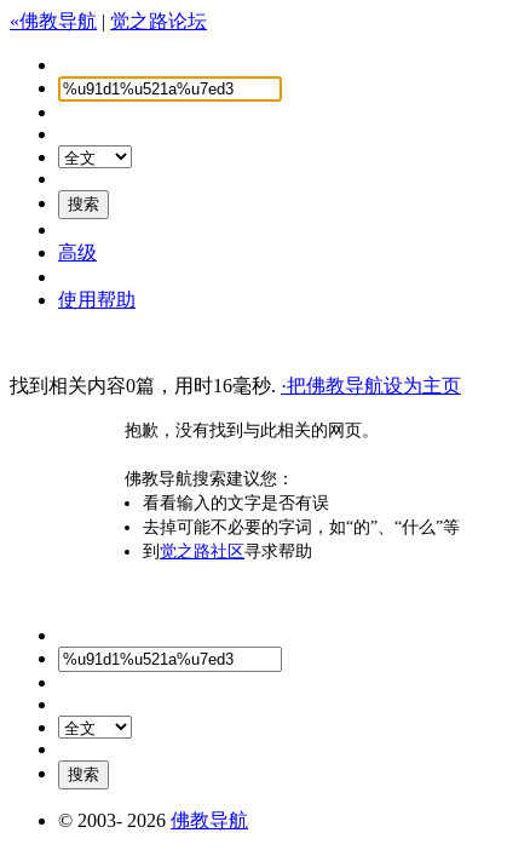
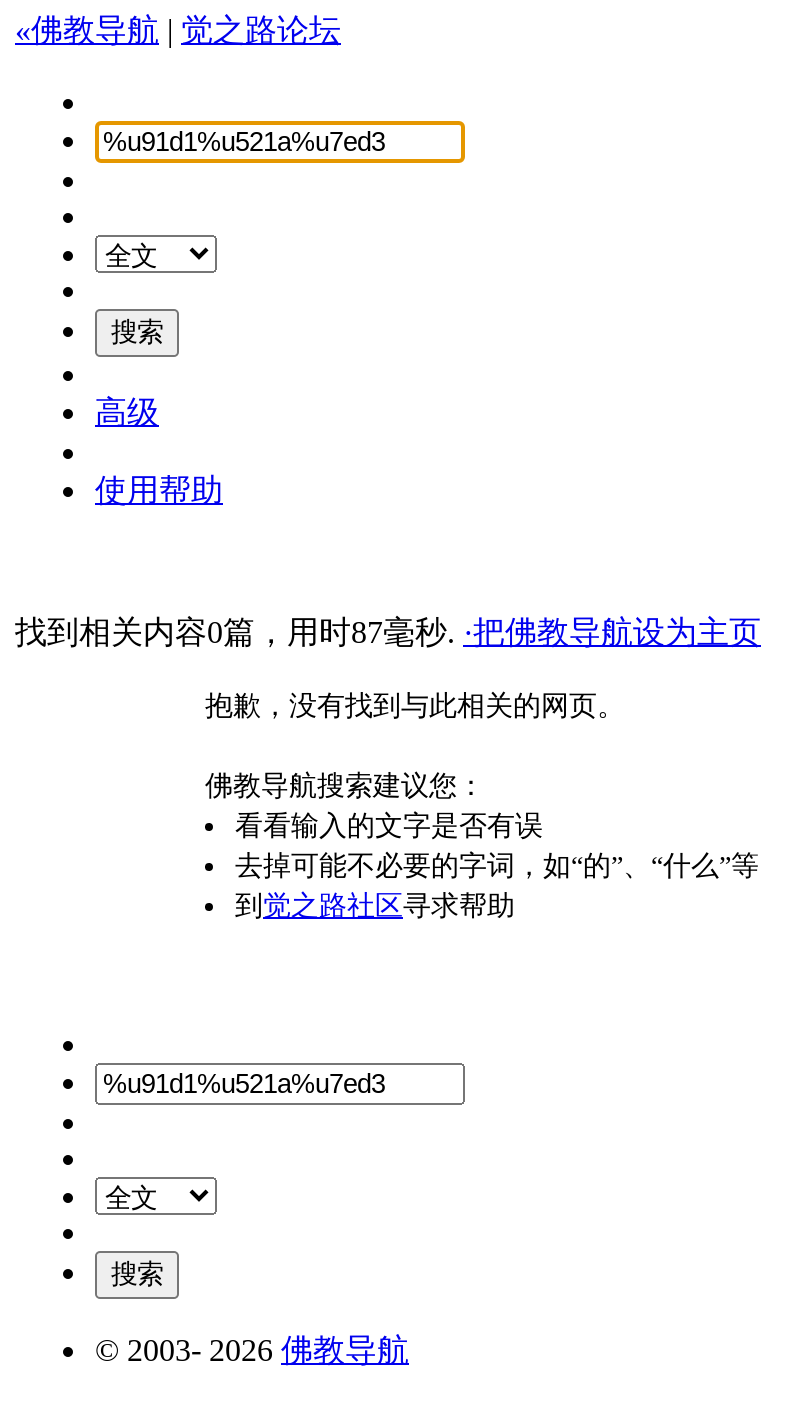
[10,375,461,396] 找到相关内容0篇，用时16毫秒. ·把佛教导航设为主页 -> [15,615,761,649] 找到相关内容0篇，用时87毫秒. ·把佛教导航设为主页

